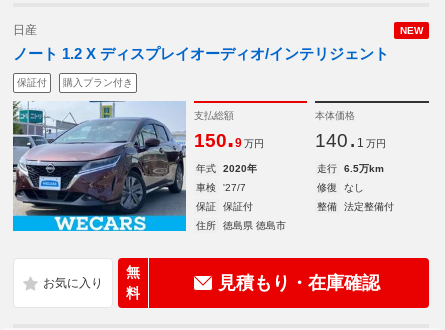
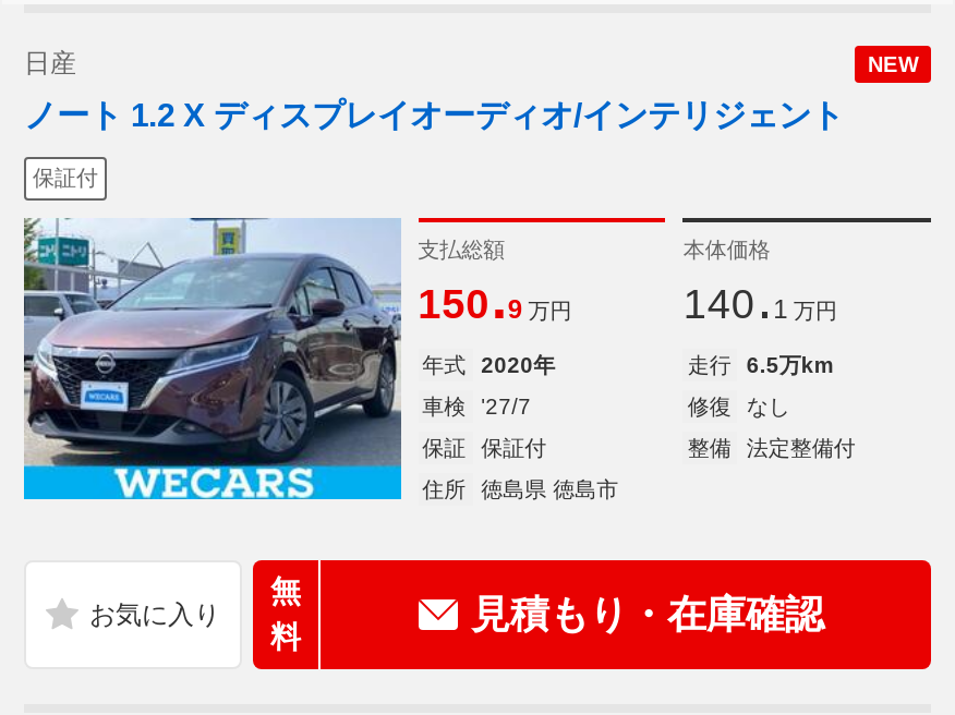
[63,77,133,88] 購入プラン付き -> none

